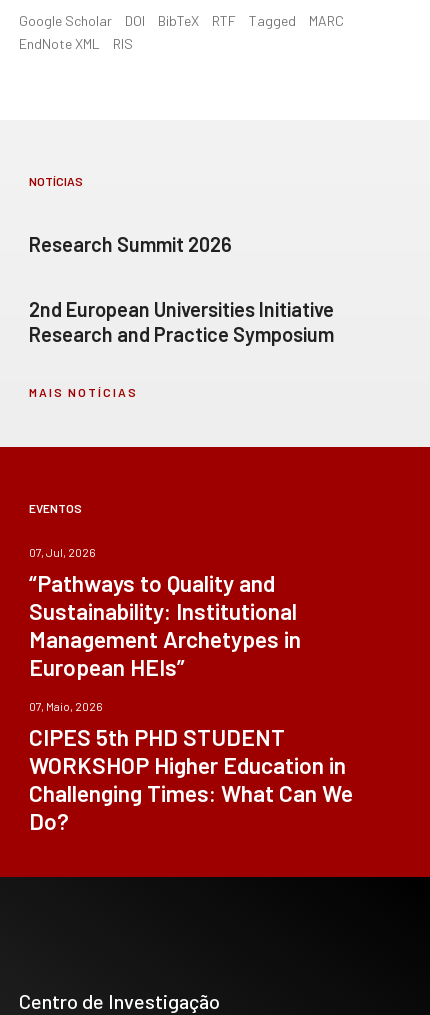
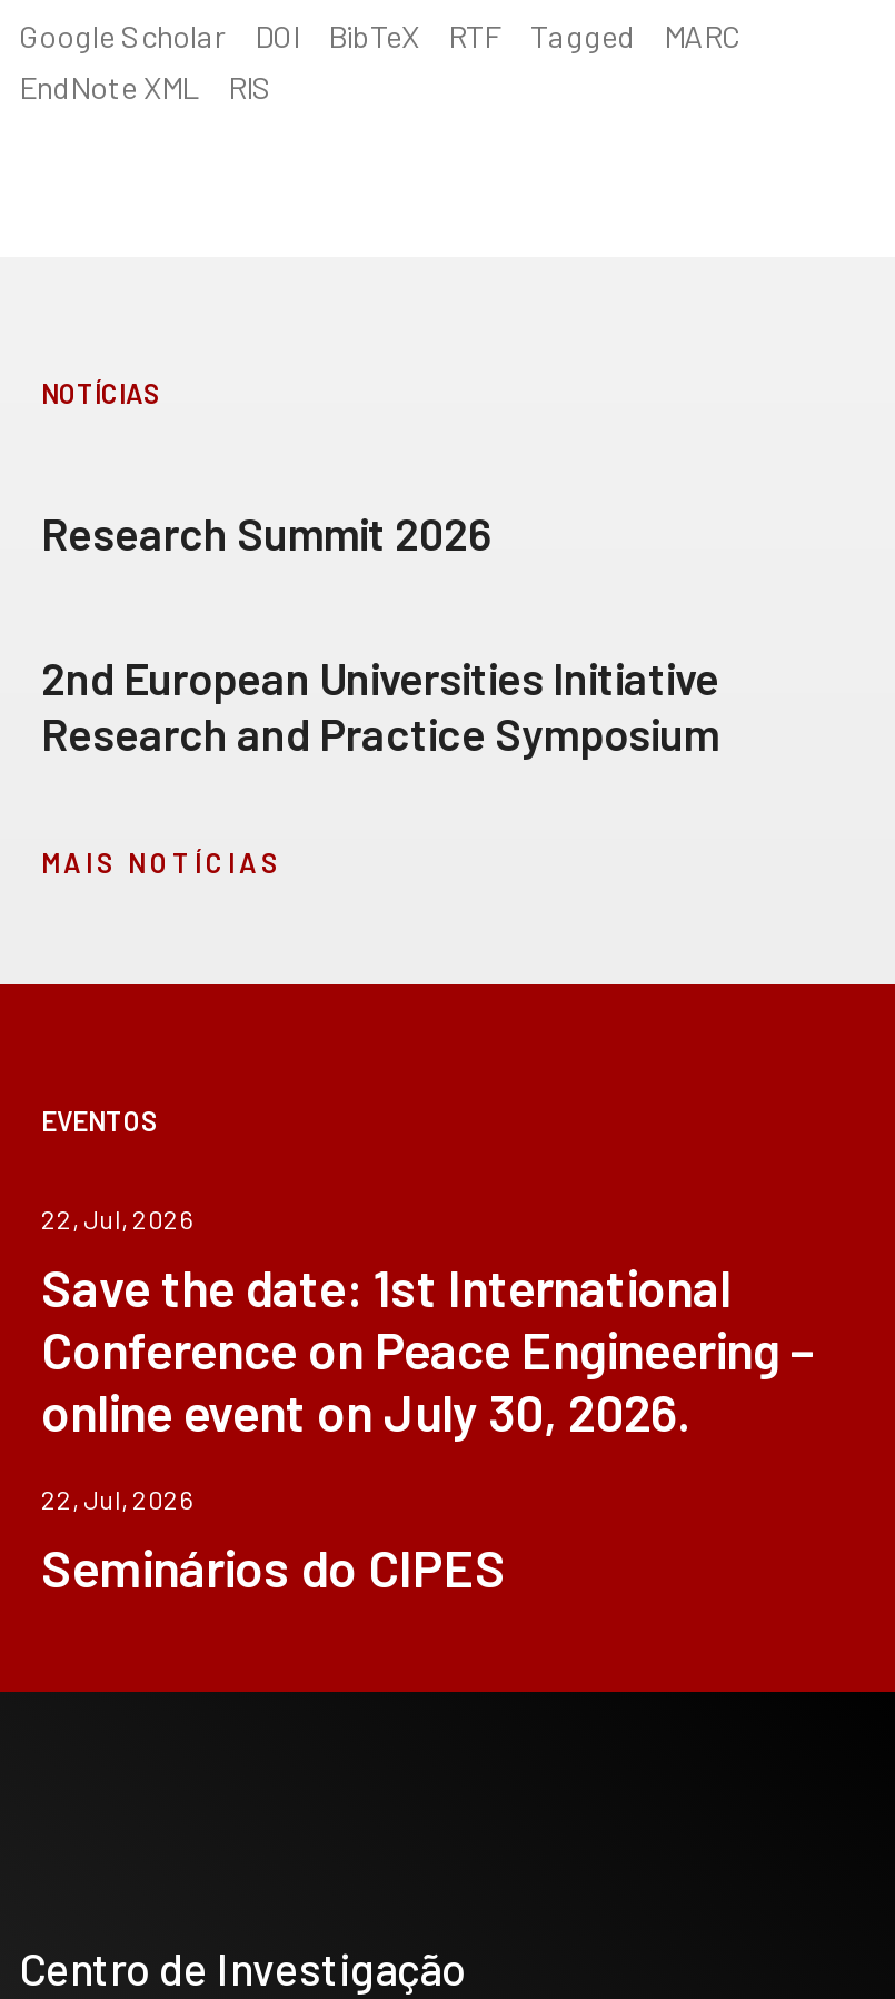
[29,545,301,681] 07, Jul, 2026 | “Pathways to Quality and | Sustainability: Institutional | Management Archetypes in | European HEIs” -> [41,1203,815,1443] 22, Jul, 2026 | Save the date: 1st International | Conference on Peace Engineering – | online event on July 30, 2026.
[29,699,353,835] 07, Maio, 2026 | CIPES 5th PHD STUDENT | WORKSHOP Higher Education in | Challenging Times: What Can We | Do? -> [41,1483,506,1599] 22, Jul, 2026 | Seminários do CIPES

